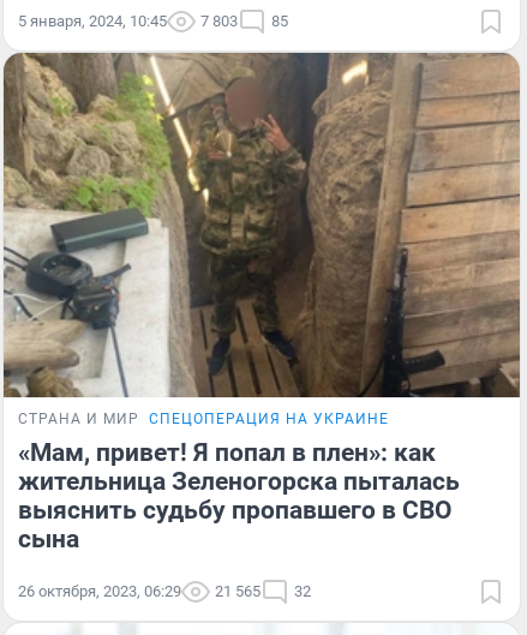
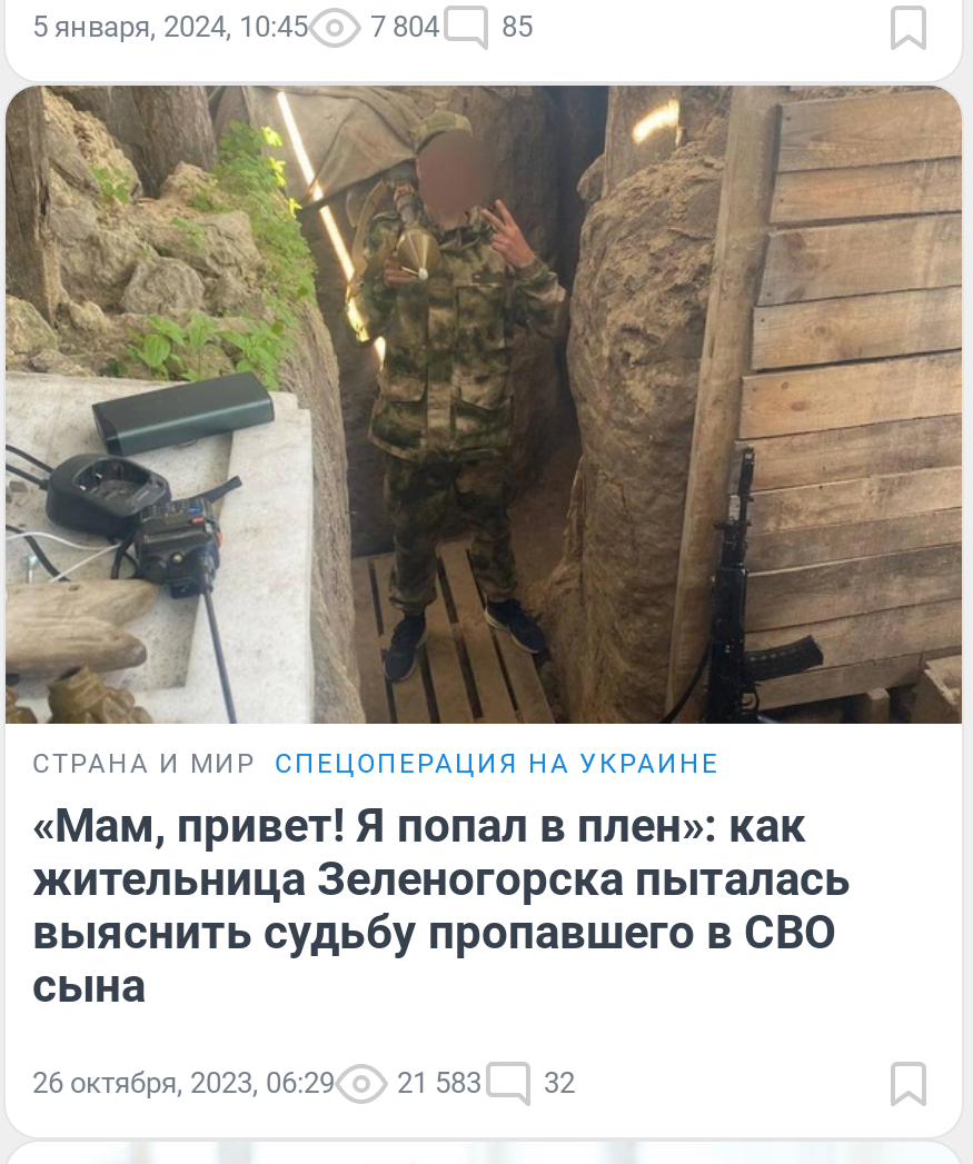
[18,12,288,30] 5 января, 2024, 10:45 7 803 85 -> [32,10,533,43] 5 января, 2024, 10:45 7 804 85
[18,582,311,600] 26 октября, 2023, 06:29 21 565 32 -> [32,1065,575,1099] 26 октября, 2023, 06:29 21 583 32

